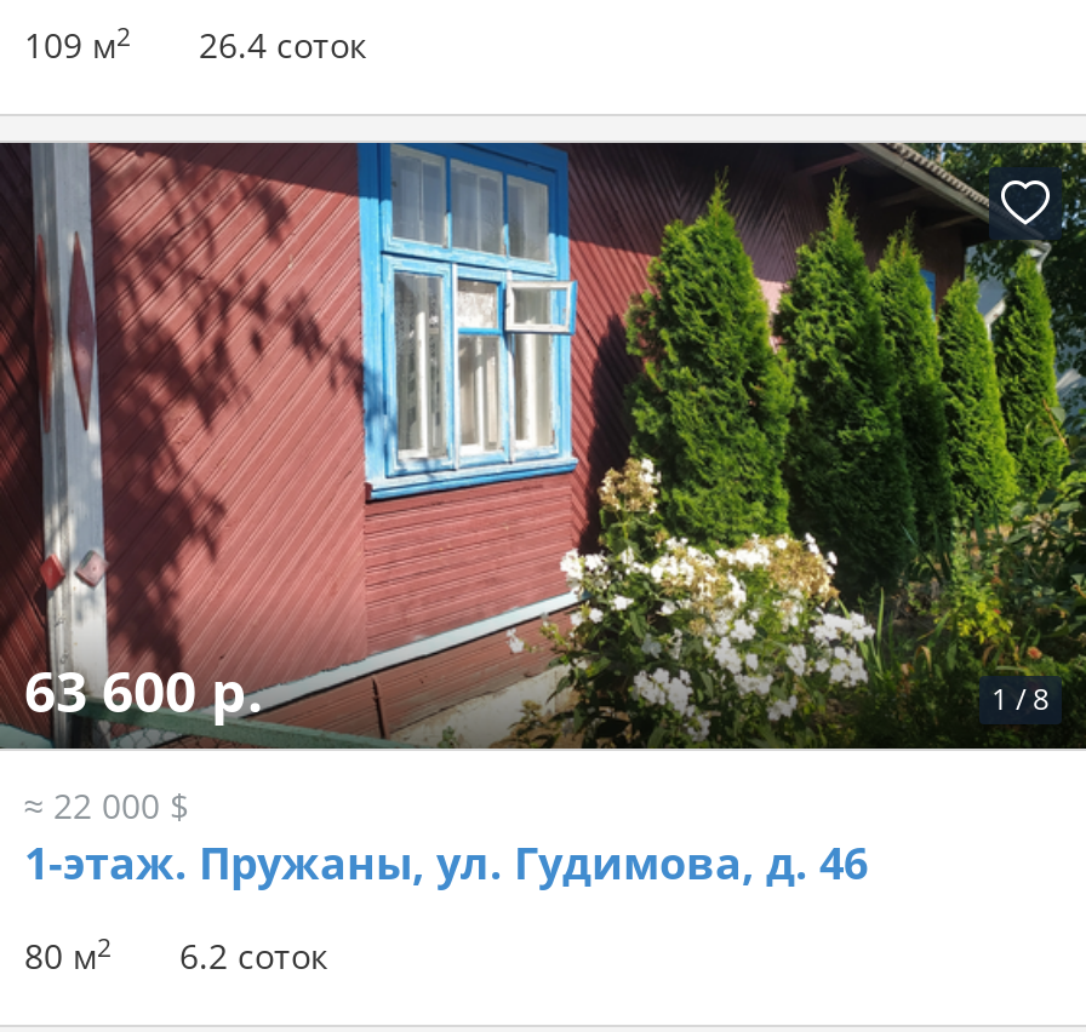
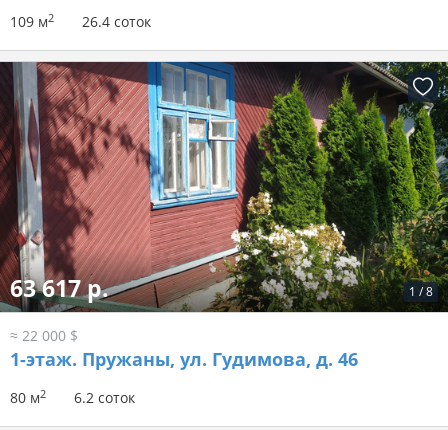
[24,652,264,730] 63 600 р. -> [10,272,109,304] 63 617 р.

